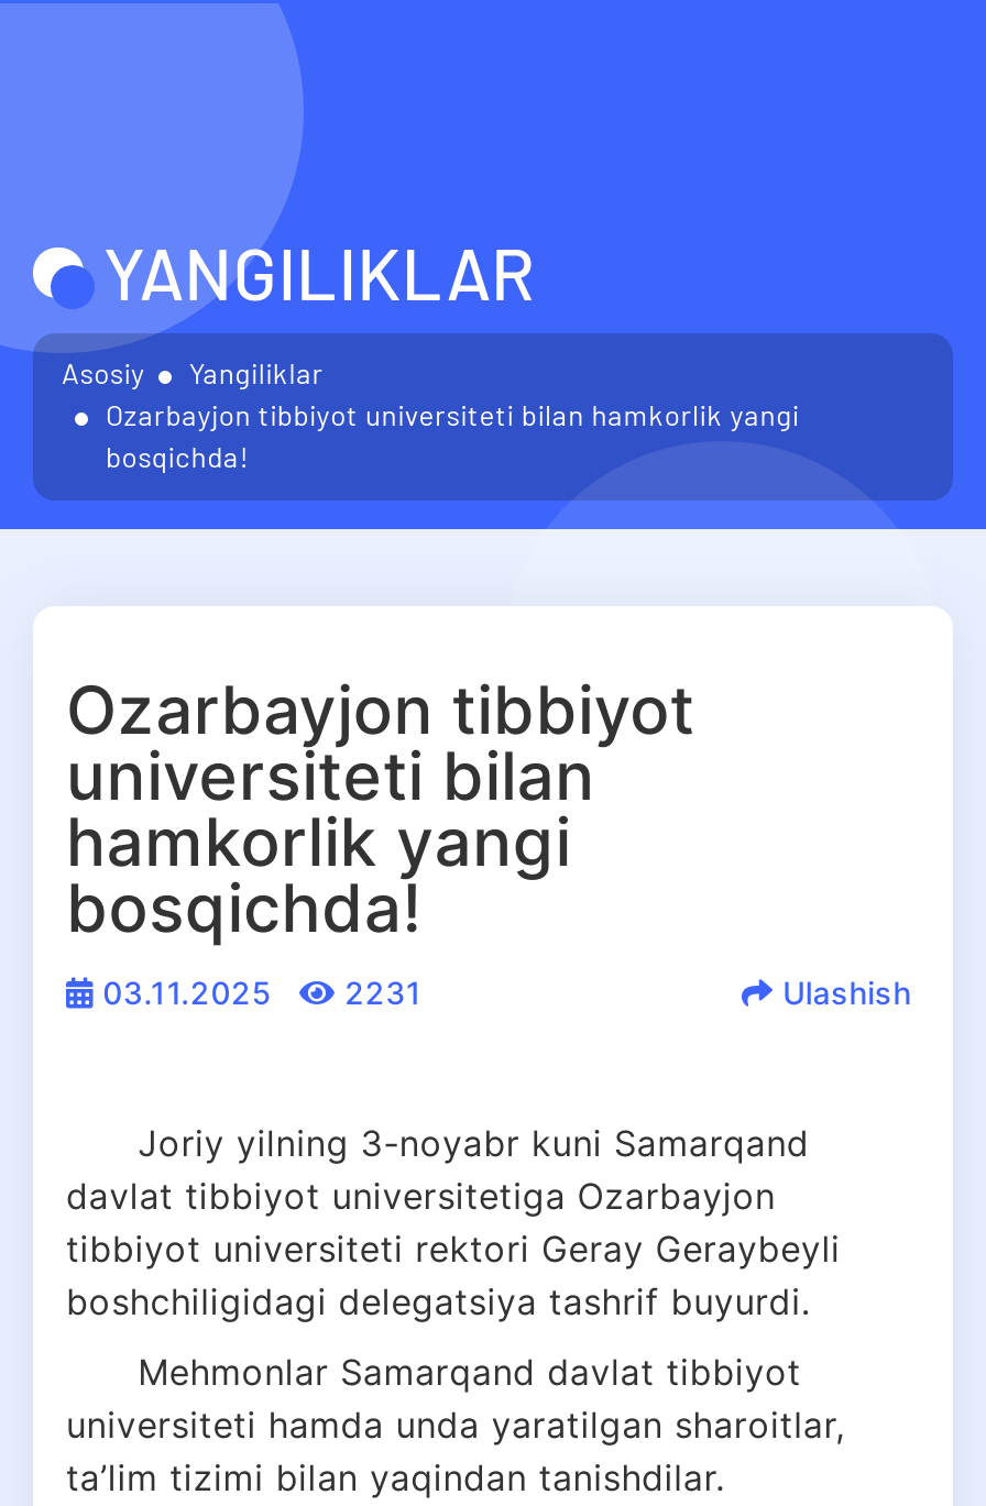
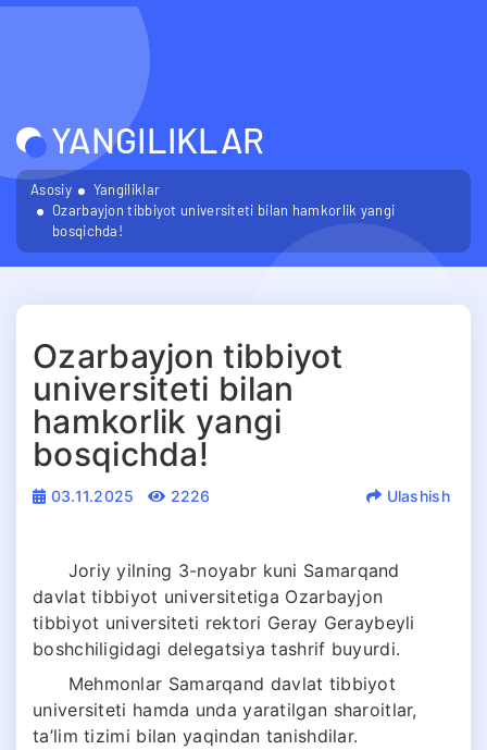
[103,974,422,1011] 03.11.2025 2231 -> [51,487,211,505] 03.11.2025 2226

